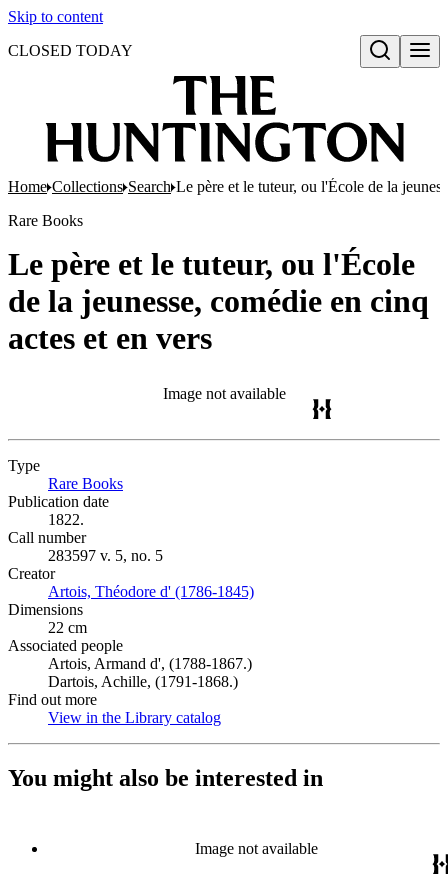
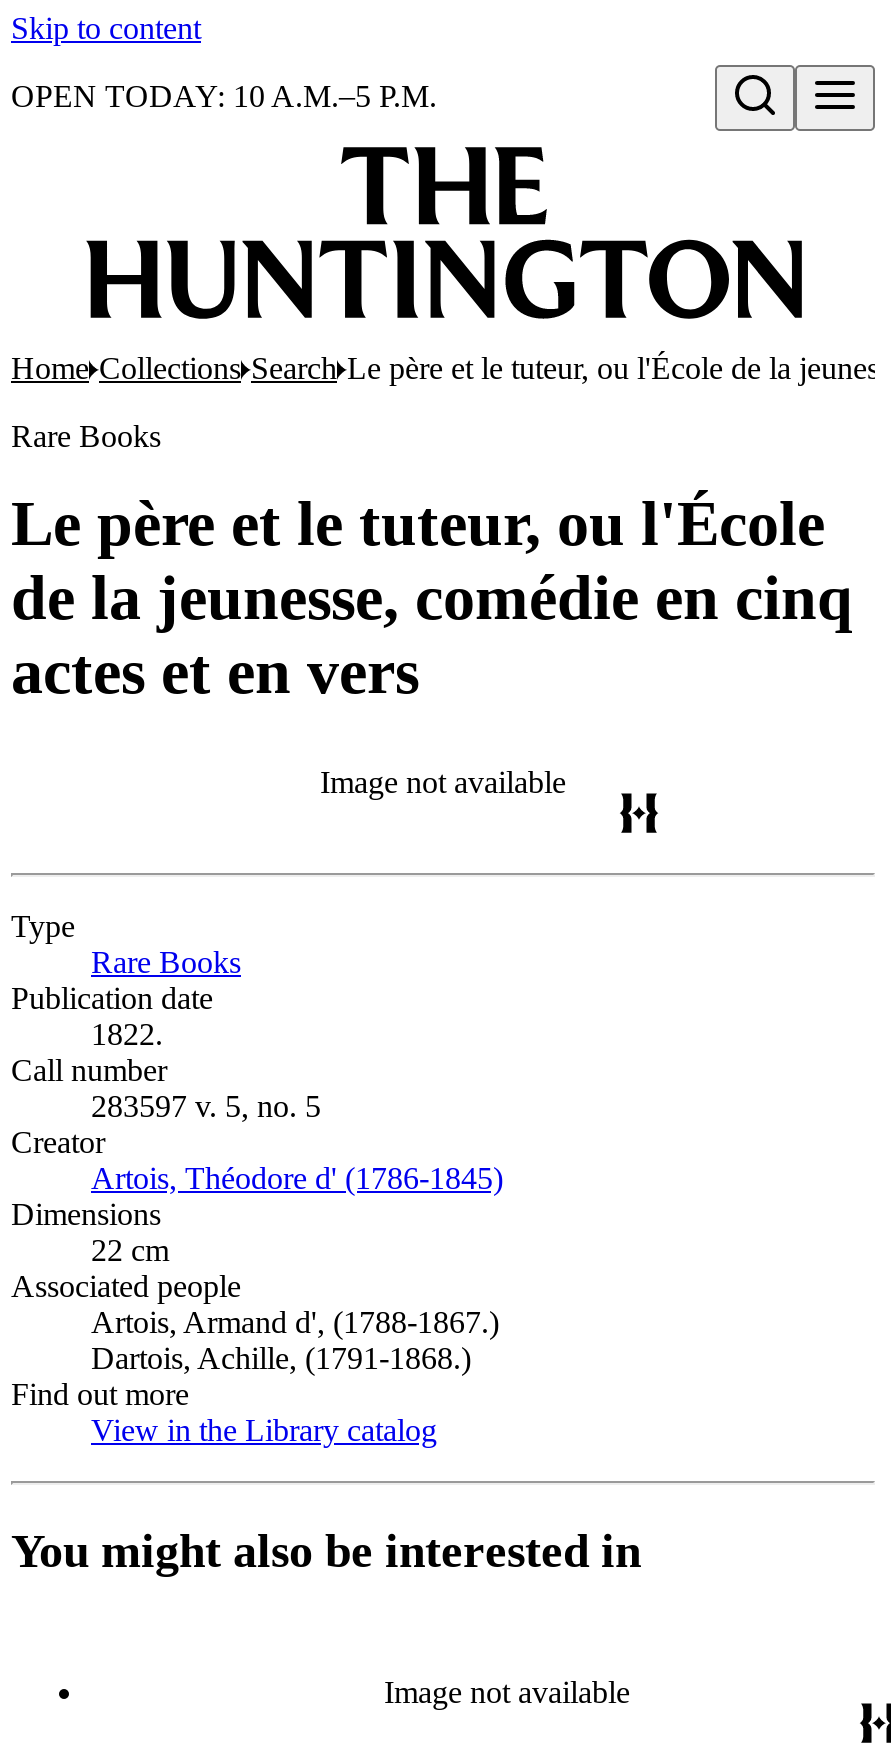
[8,42,133,59] CLOSED TODAY -> [11,79,437,113] OPEN TODAY: 10 A.M.–5 P.M.

